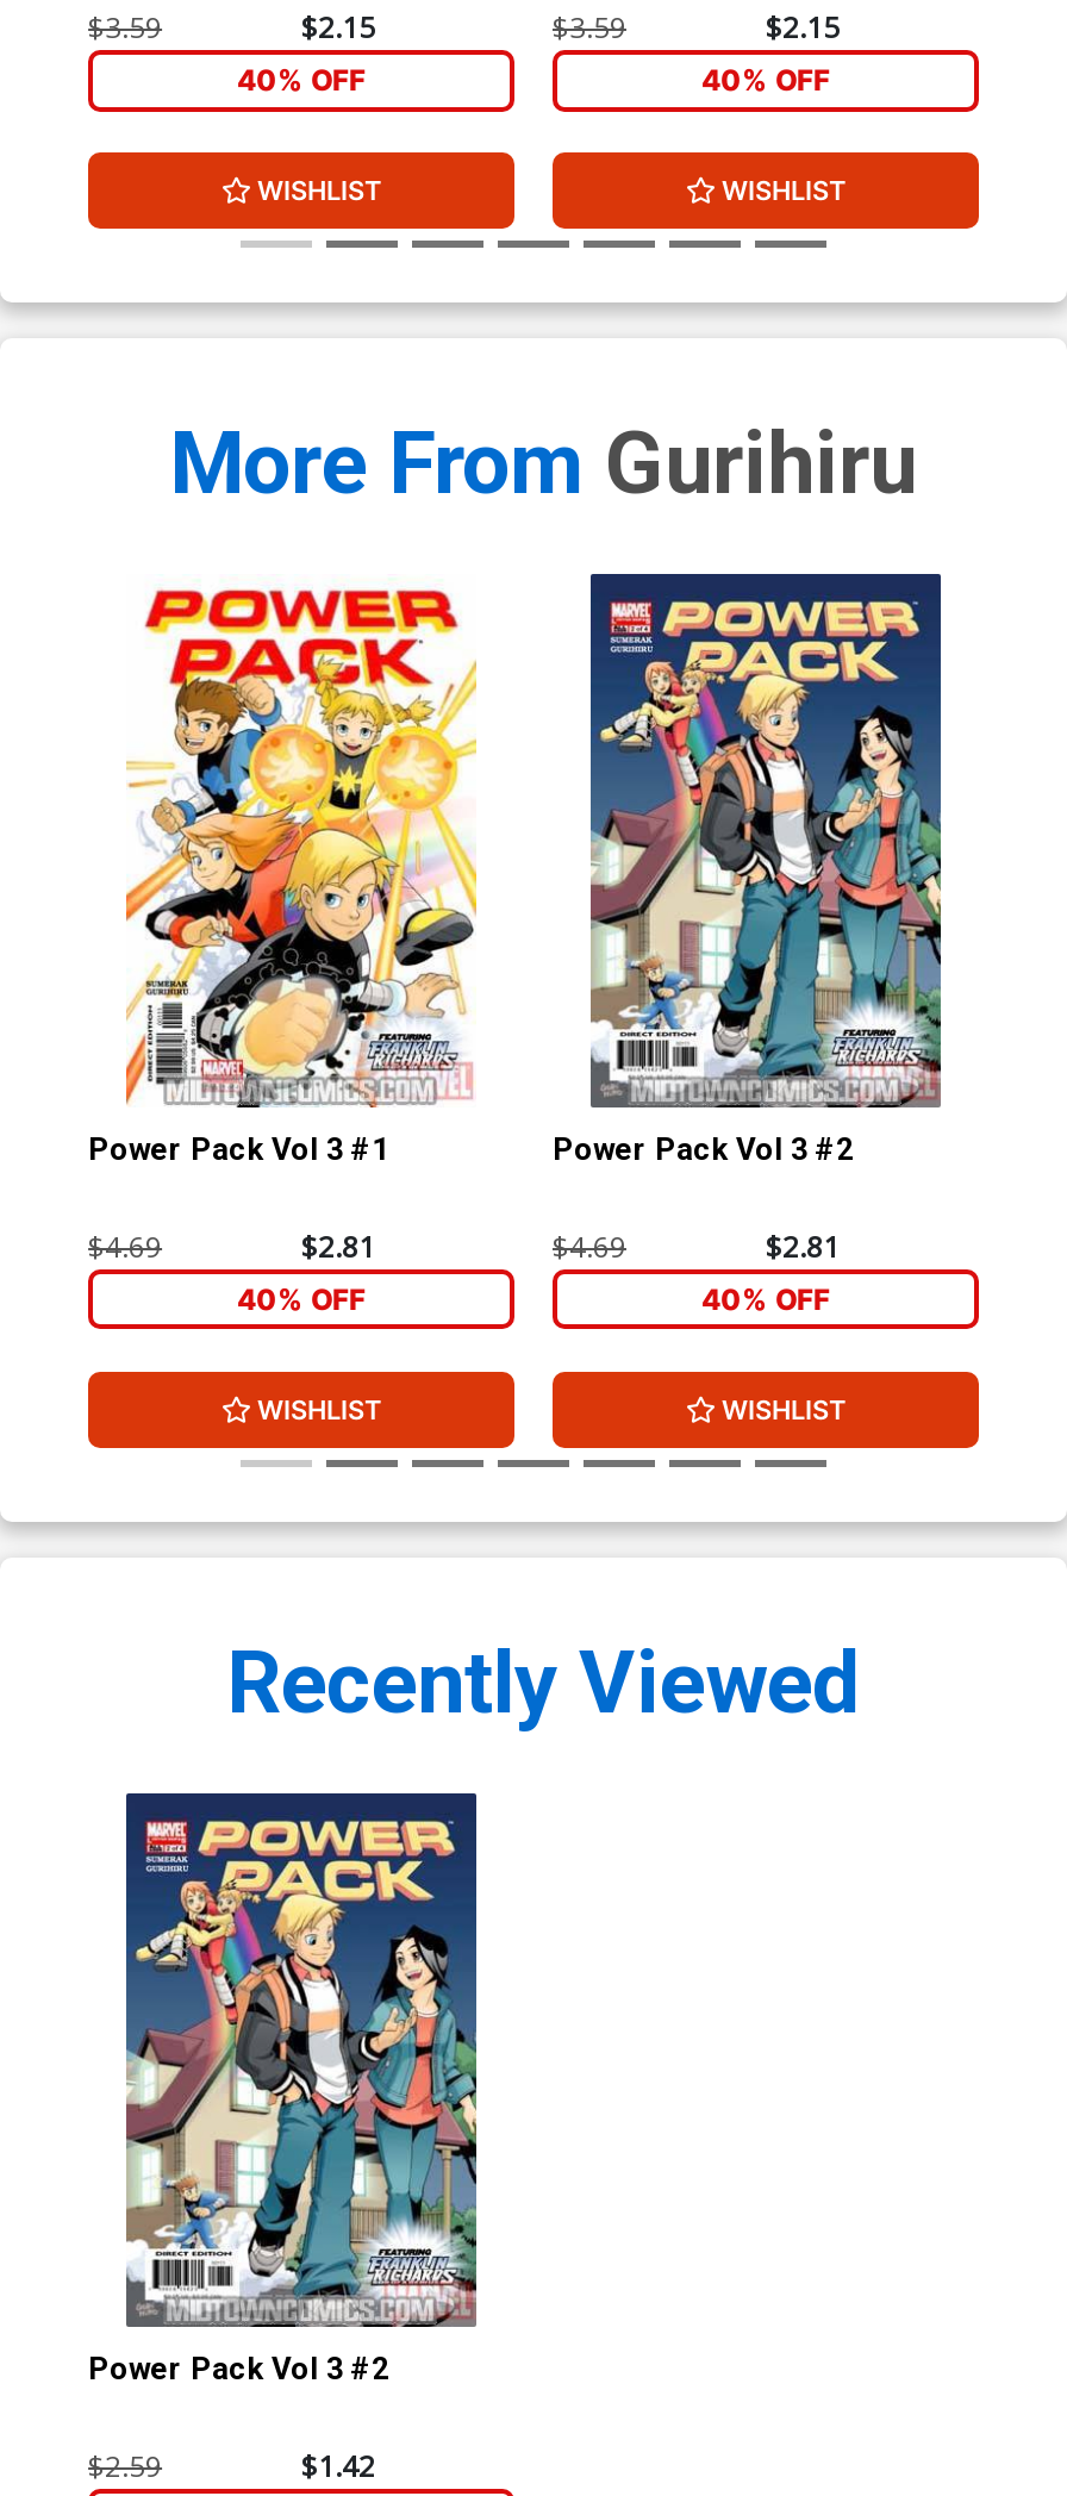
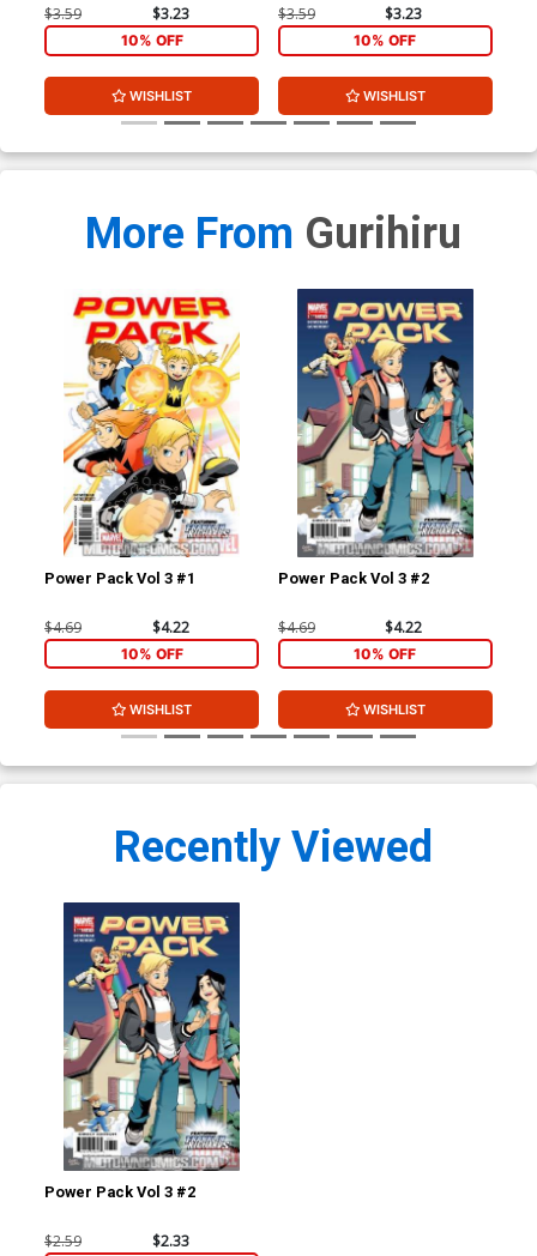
[301,8,375,48] $2.15 -> [152,4,189,24] $3.23
[766,8,840,48] $2.15 -> [385,4,423,24] $3.23
[237,62,366,97] 40% OFF -> [120,31,183,49] 10% OFF
[701,62,830,97] 40% OFF -> [354,31,417,49] 10% OFF
[301,1227,375,1268] $2.81 -> [152,618,189,638] $4.22
[766,1227,840,1268] $2.81 -> [385,618,423,638] $4.22
[237,1281,366,1317] 40% OFF -> [120,645,183,663] 10% OFF
[701,1281,830,1317] 40% OFF -> [354,645,417,663] 10% OFF
[301,2447,375,2487] $1.42 -> [152,1231,189,1252] $2.33

